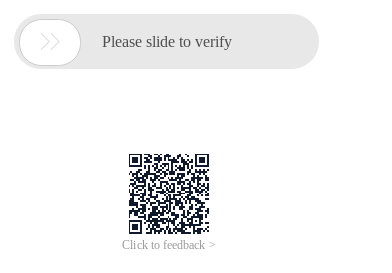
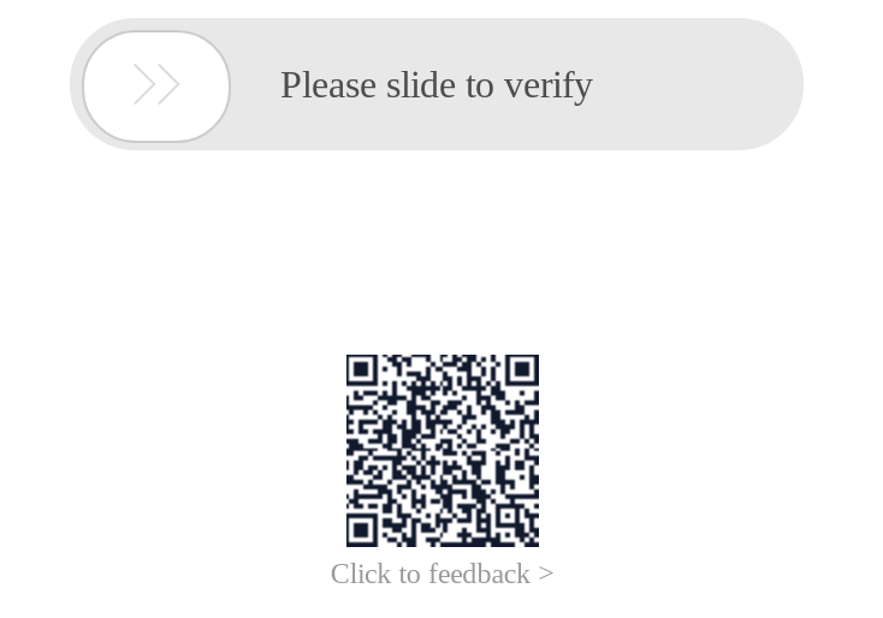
[129,154,209,235] [image] -> [344,352,541,549] [image]

